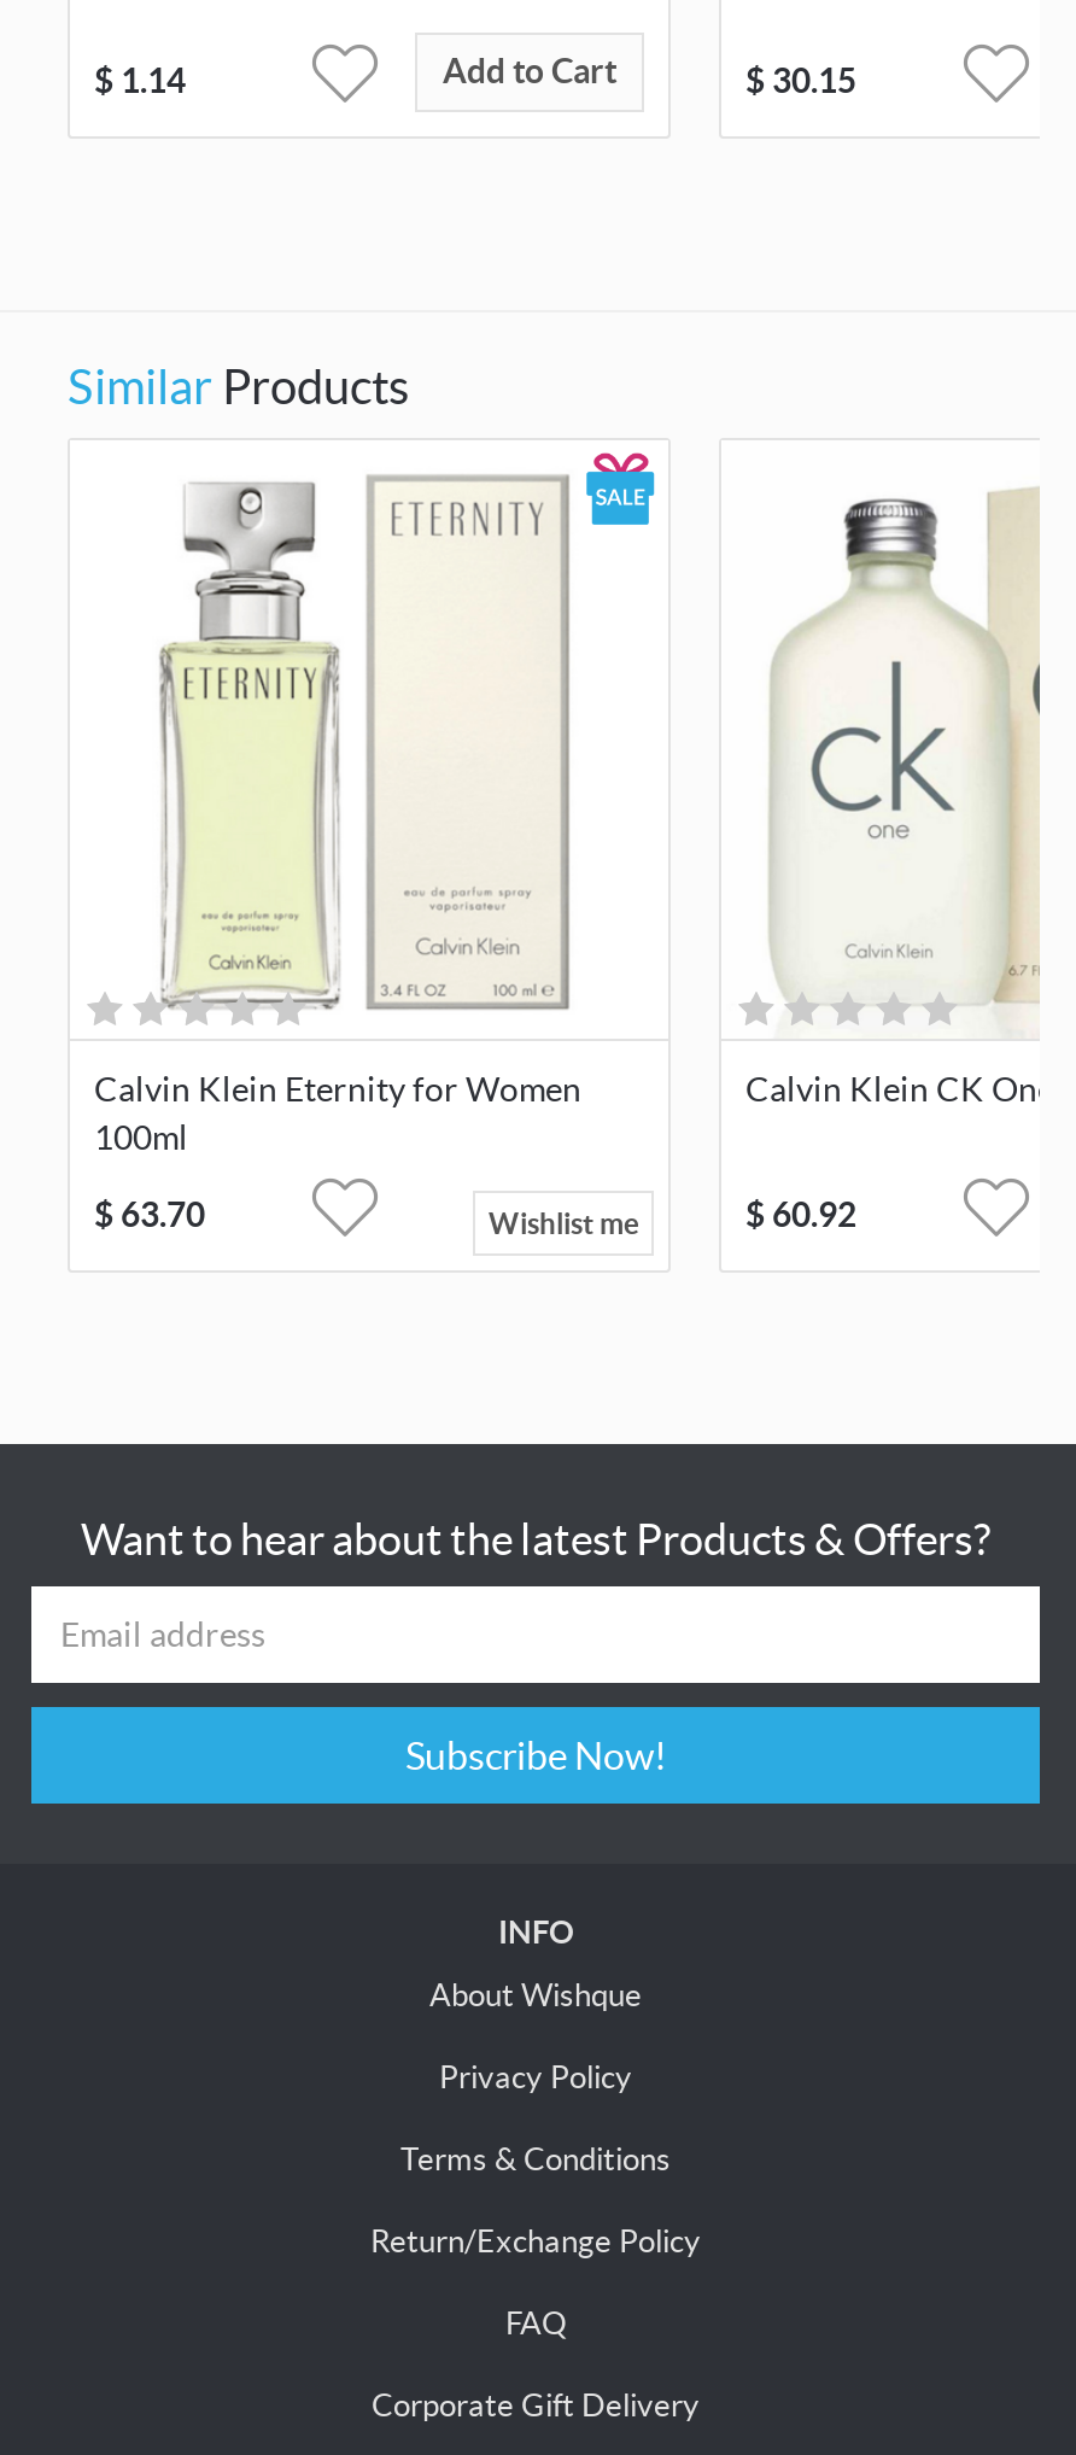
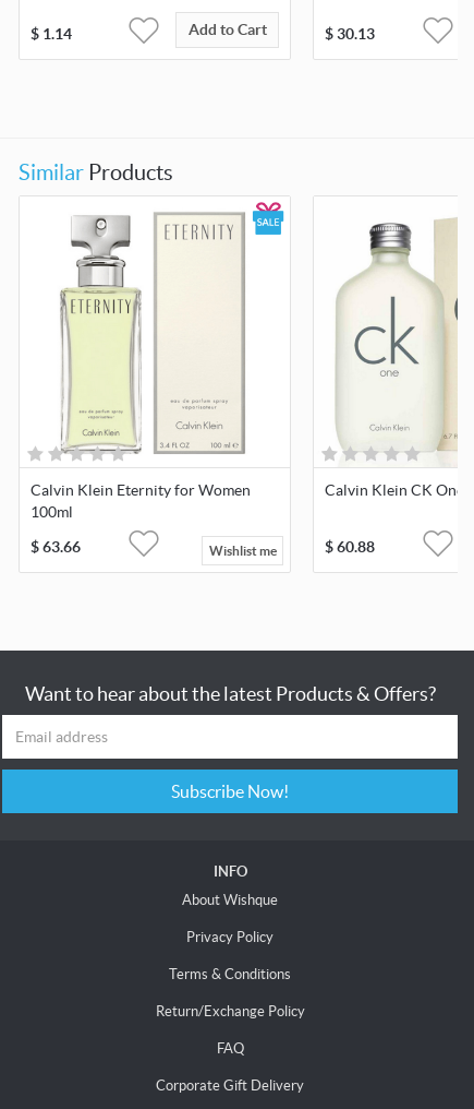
[745,62,856,101] $ 30.15 -> [325,25,375,43] $ 30.13
[94,1196,205,1235] $ 63.70 -> [31,538,81,556] $ 63.66
[745,1196,856,1235] $ 60.92 -> [325,538,375,556] $ 60.88

